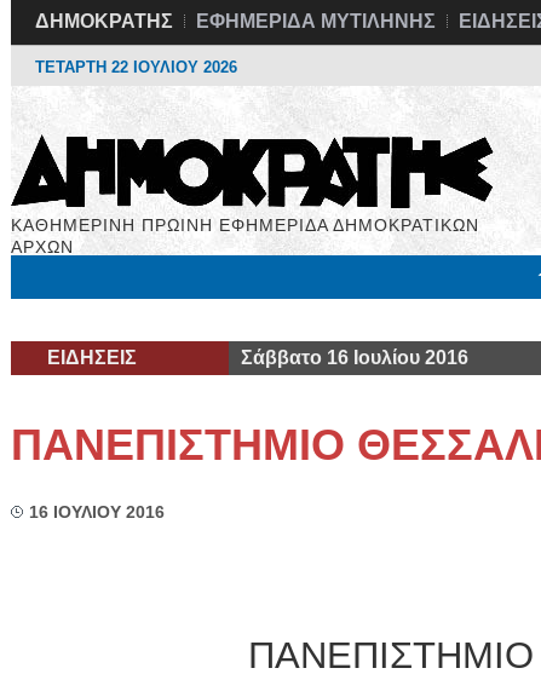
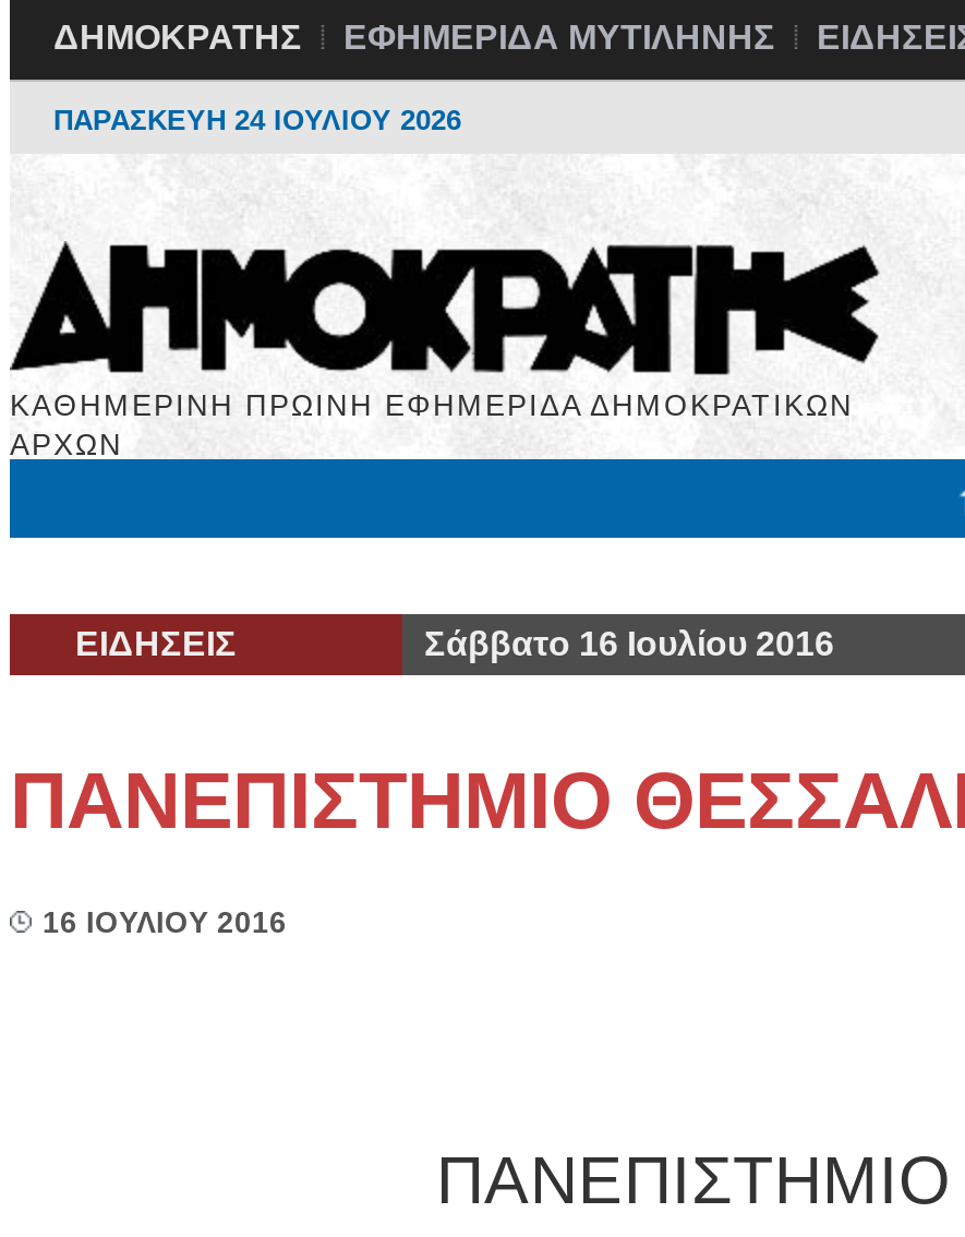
[35,58,237,76] ΤΕΤΑΡΤΗ 22 ΙΟΥΛΙΟΥ 2026 -> [53,104,461,136] ΠΑΡΑΣΚΕΥΗ 24 ΙΟΥΛΙΟΥ 2026

